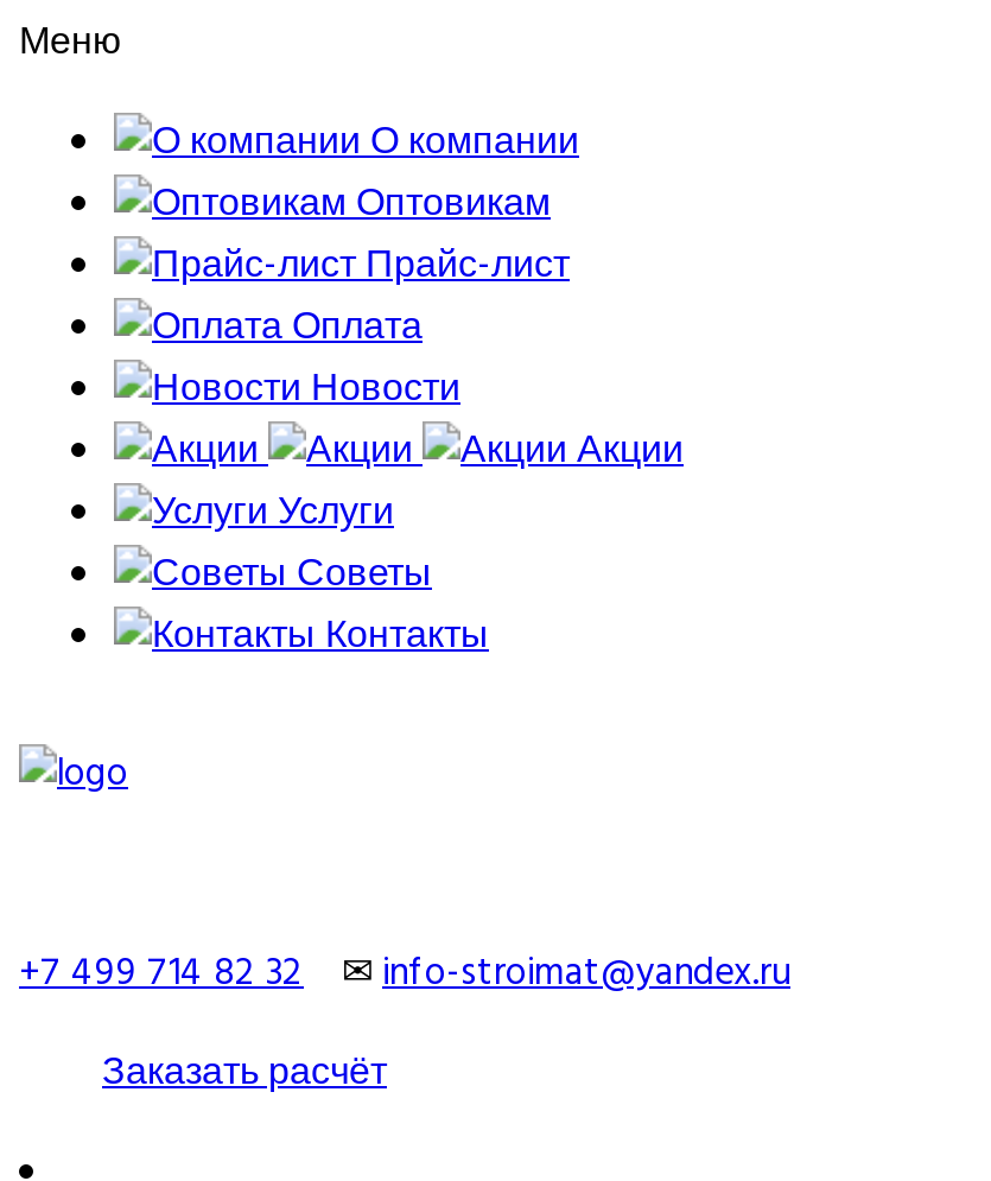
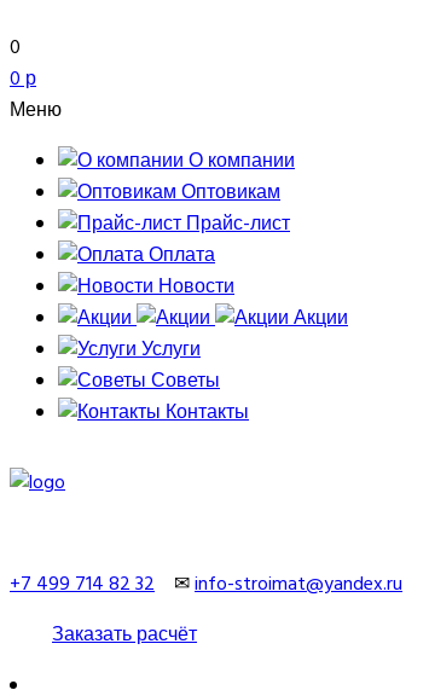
none -> [10,33,36,95] 0 | 0 р

